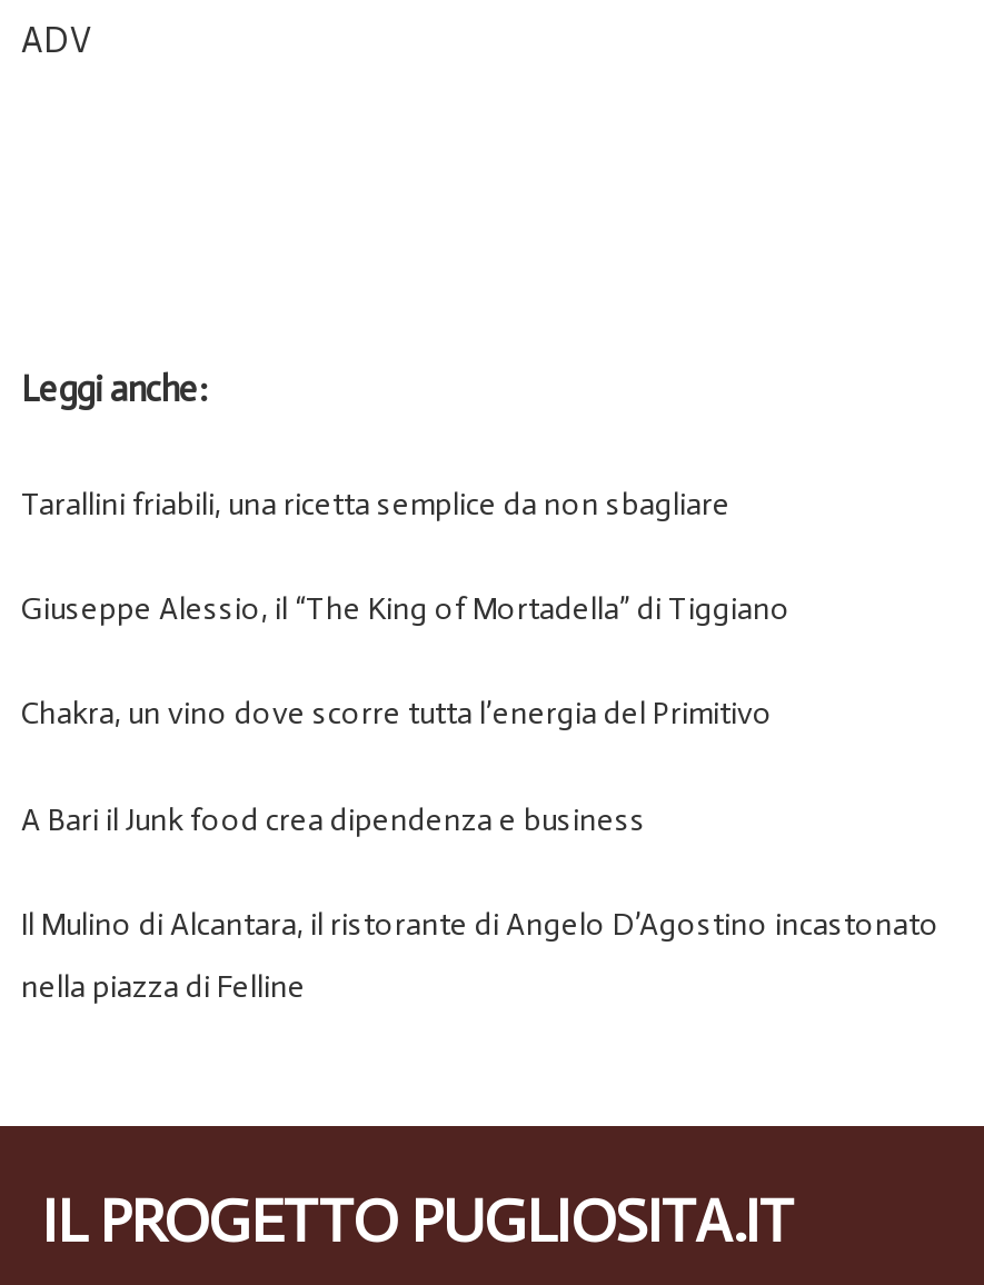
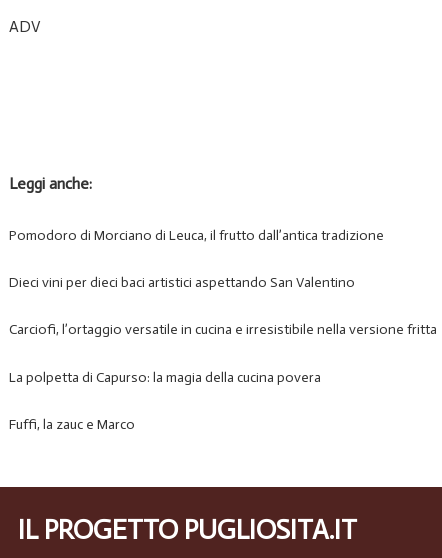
[21,486,940,1006] Tarallini friabili, una ricetta semplice da non sbagliare | Giuseppe Alessio, il “The King of Mortadella” di Tiggiano | Chakra, un vino dove scorre tutta l’energia del Primitivo | A Bari il Junk food crea dipendenza e business | Il Mulino di Alcantara, il ristorante di Angelo D’Agostino incastonato | nella piazza di Felline -> [9,227,437,433] Pomodoro di Morciano di Leuca, il frutto dall’antica tradizione | Dieci vini per dieci baci artistici aspettando San Valentino | Carciofi, l’ortaggio versatile in cucina e irresistibile nella versione fritta | La polpetta di Capurso: la magia della cucina povera | Fuffi, la zauc e Marco

